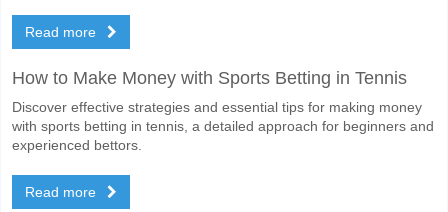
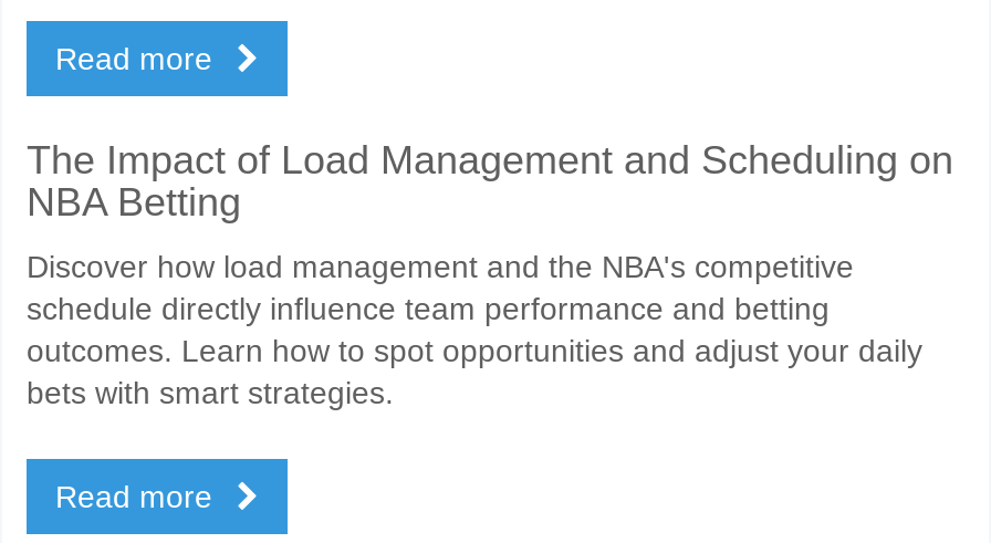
[12,68,407,88] How to Make Money with Sports Betting in Tennis -> [27,138,953,224] The Impact of Load Management and Scheduling on | NBA Betting
[12,99,434,153] Discover effective strategies and essential tips for making money | with sports betting in tennis, a detailed approach for beginners and | experienced bettors. -> [27,249,922,410] Discover how load management and the NBA's competitive | schedule directly influence team performance and betting | outcomes. Learn how to spot opportunities and adjust your daily | bets with smart strategies.

